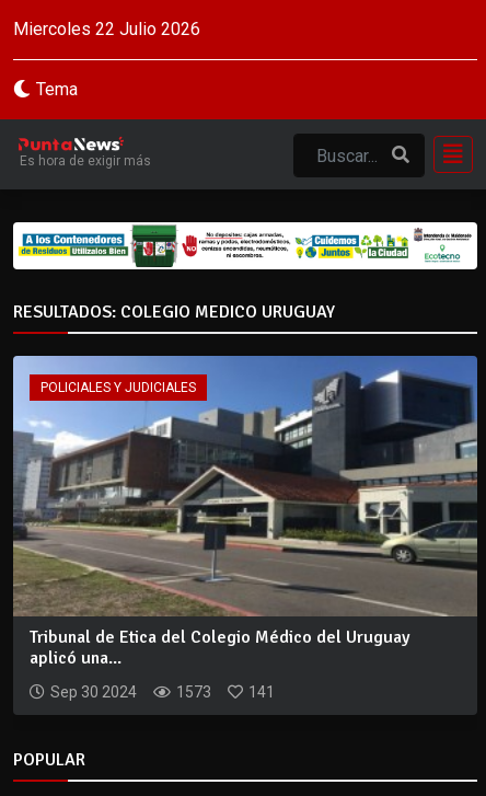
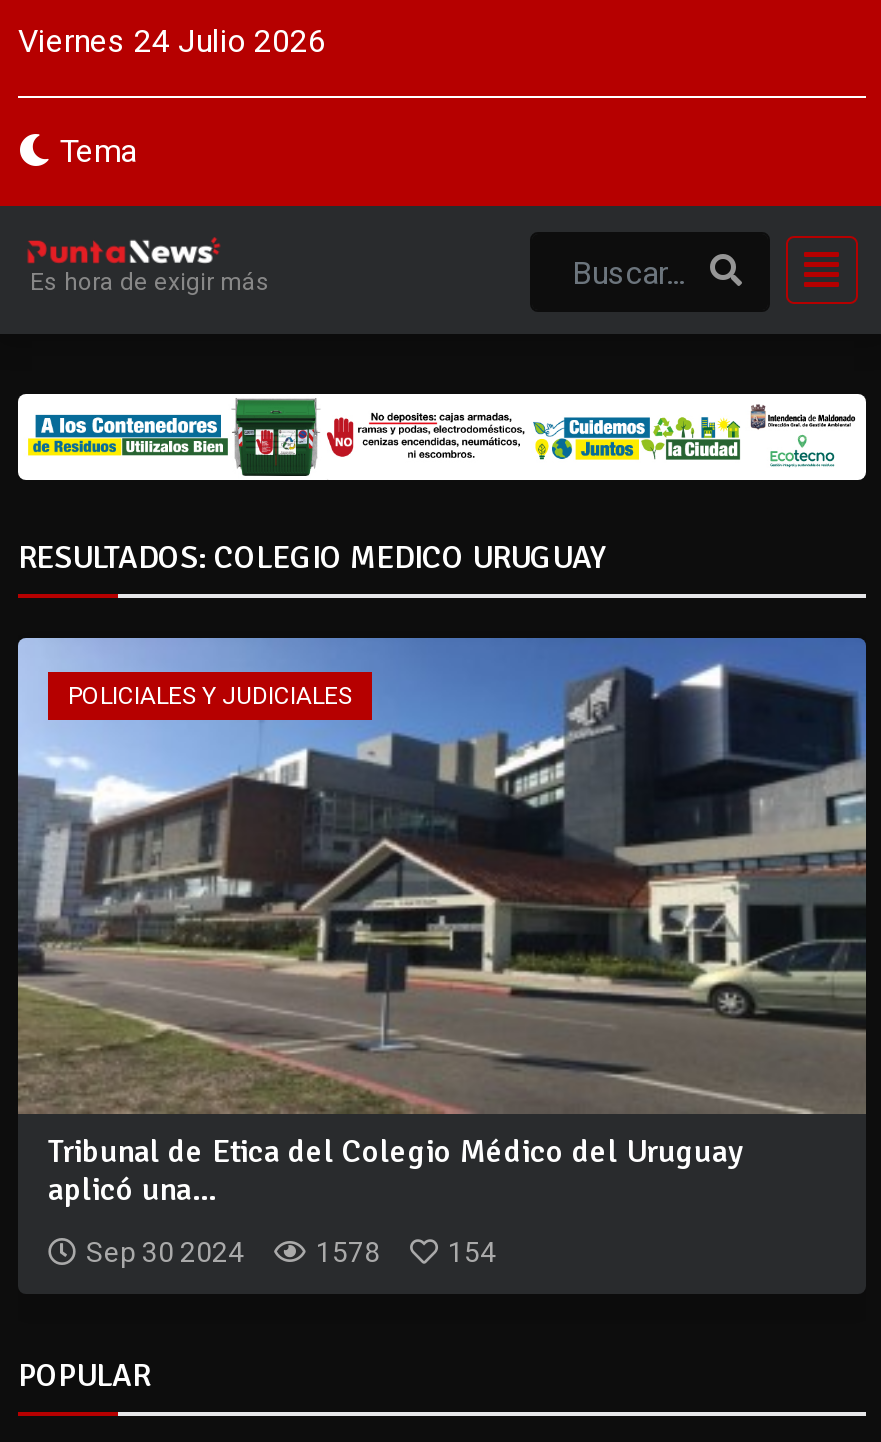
[13,19,200,39] Miercoles 22 Julio 2026 -> [18,22,326,60] Viernes 24 Julio 2026
[176,683,211,701] 1573 -> [316,1236,380,1268] 1578
[248,683,275,701] 141 -> [448,1236,496,1268] 154

